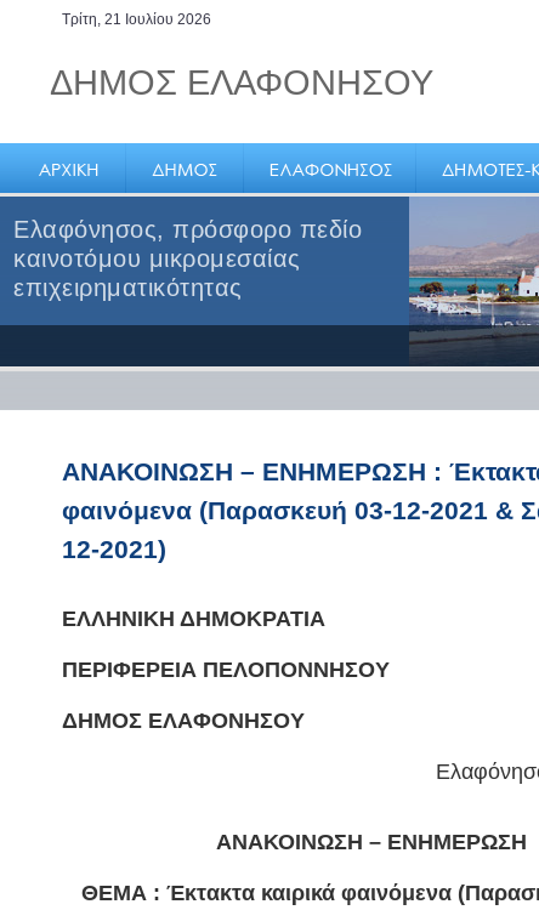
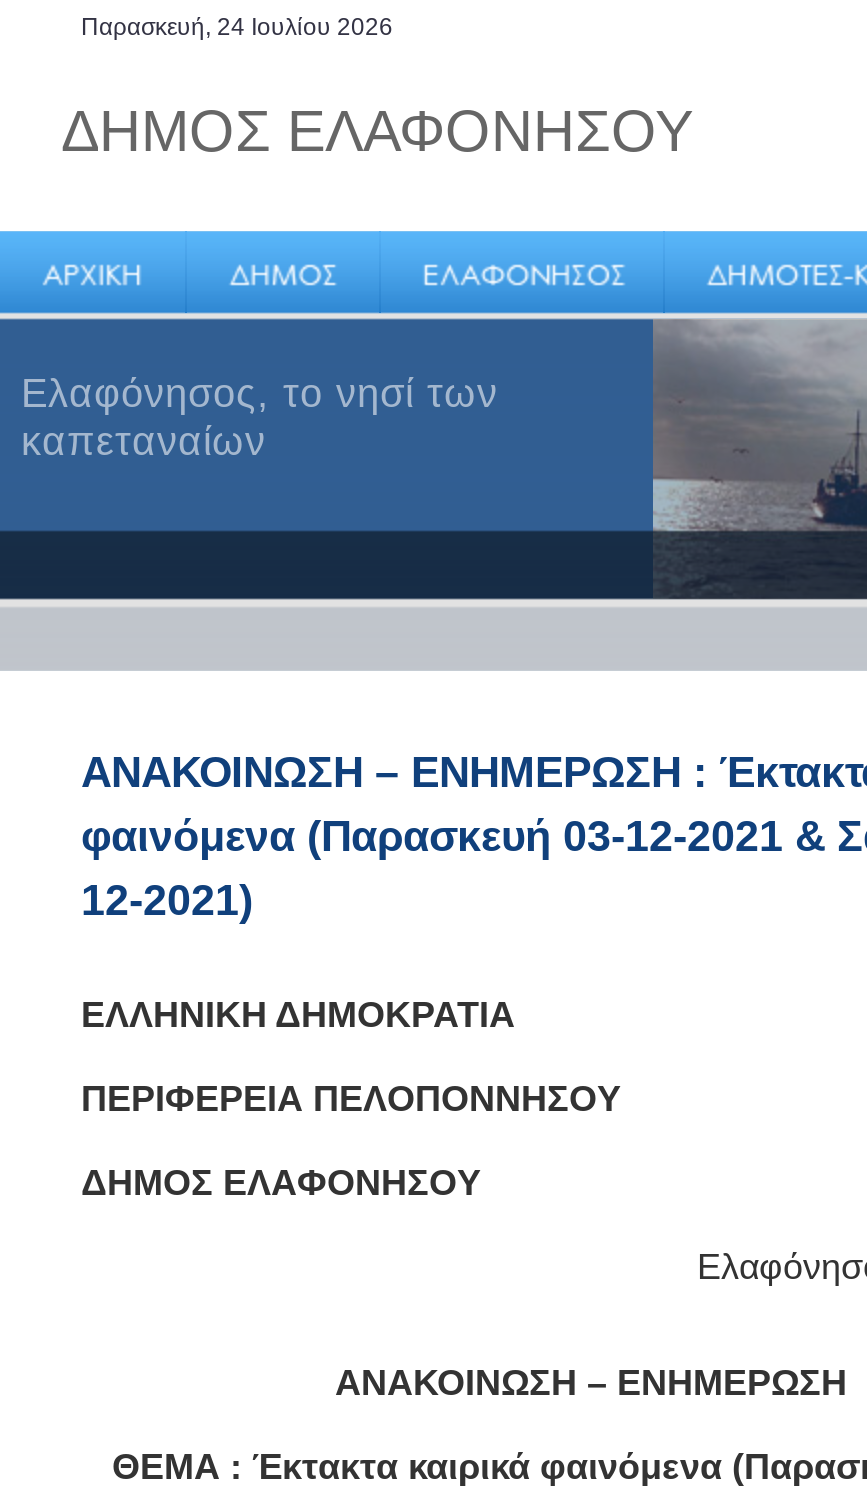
[62,11,211,28] Τρίτη, 21 Ιουλίου 2026 -> [81,13,393,41] Παρασκευή, 24 Ιουλίου 2026
[409,197,535,336] [image] -> [651,319,861,547] [image]
[13,216,362,301] Ελαφόνησος, πρόσφορο πεδίο | καινοτόμου μικρομεσαίας | επιχειρηματικότητας -> [21,371,498,463] Ελαφόνησος, το νησί των | καπεταναίων

